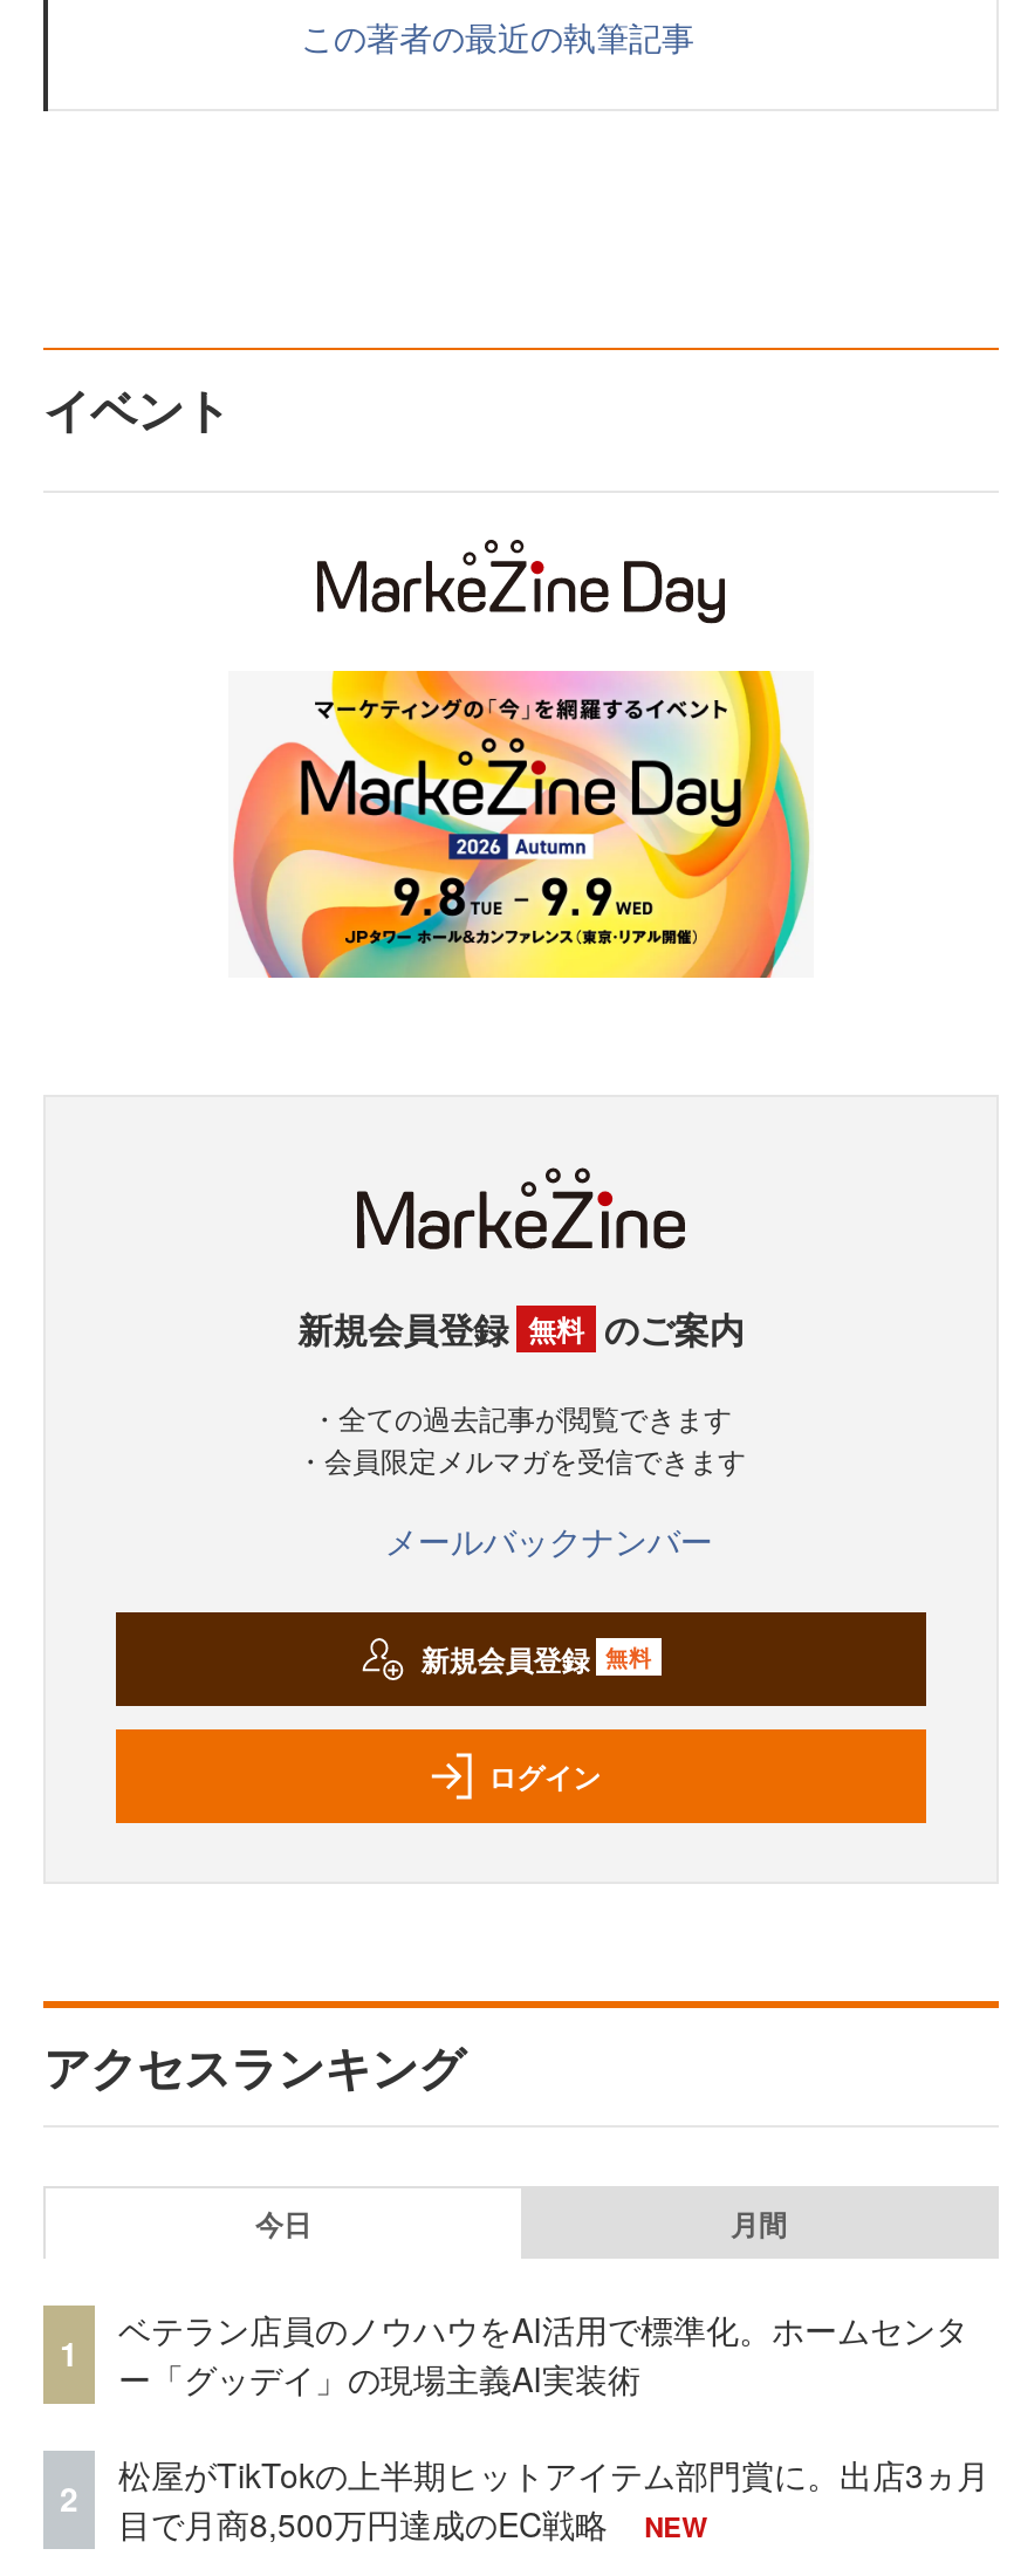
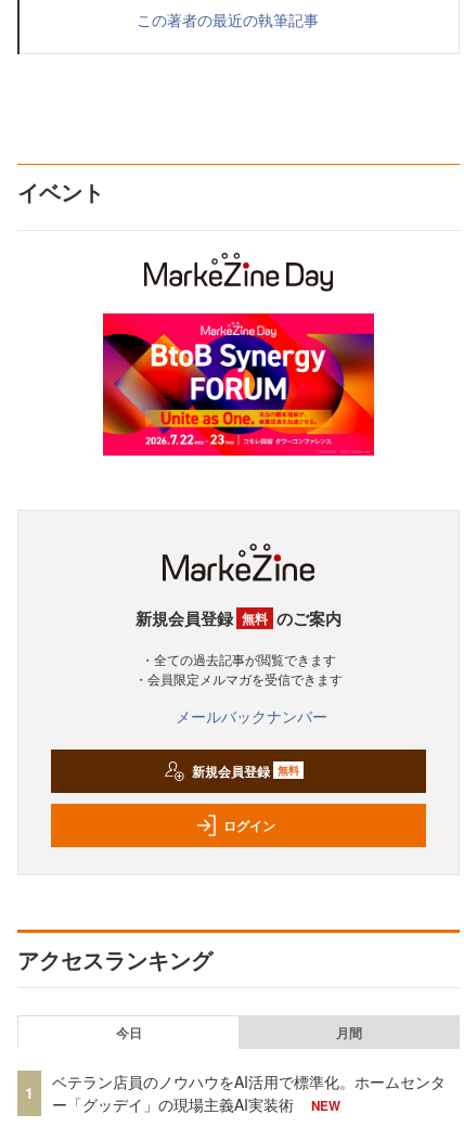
[228,669,814,980] [image] -> [102,312,375,457] [image]
[118,2450,989,2546] 松屋がTikTokの上半期ヒットアイテム部門賞に。出店3ヵ月 | 目で月商8,500万円達成のEC戦略 -> none
[60,2475,78,2522] 2 -> none

